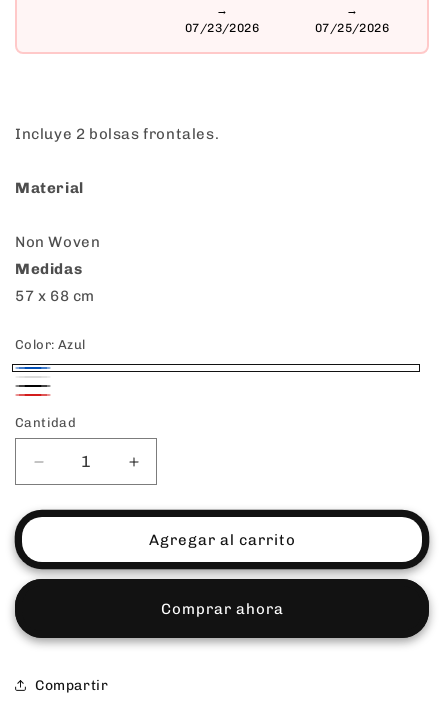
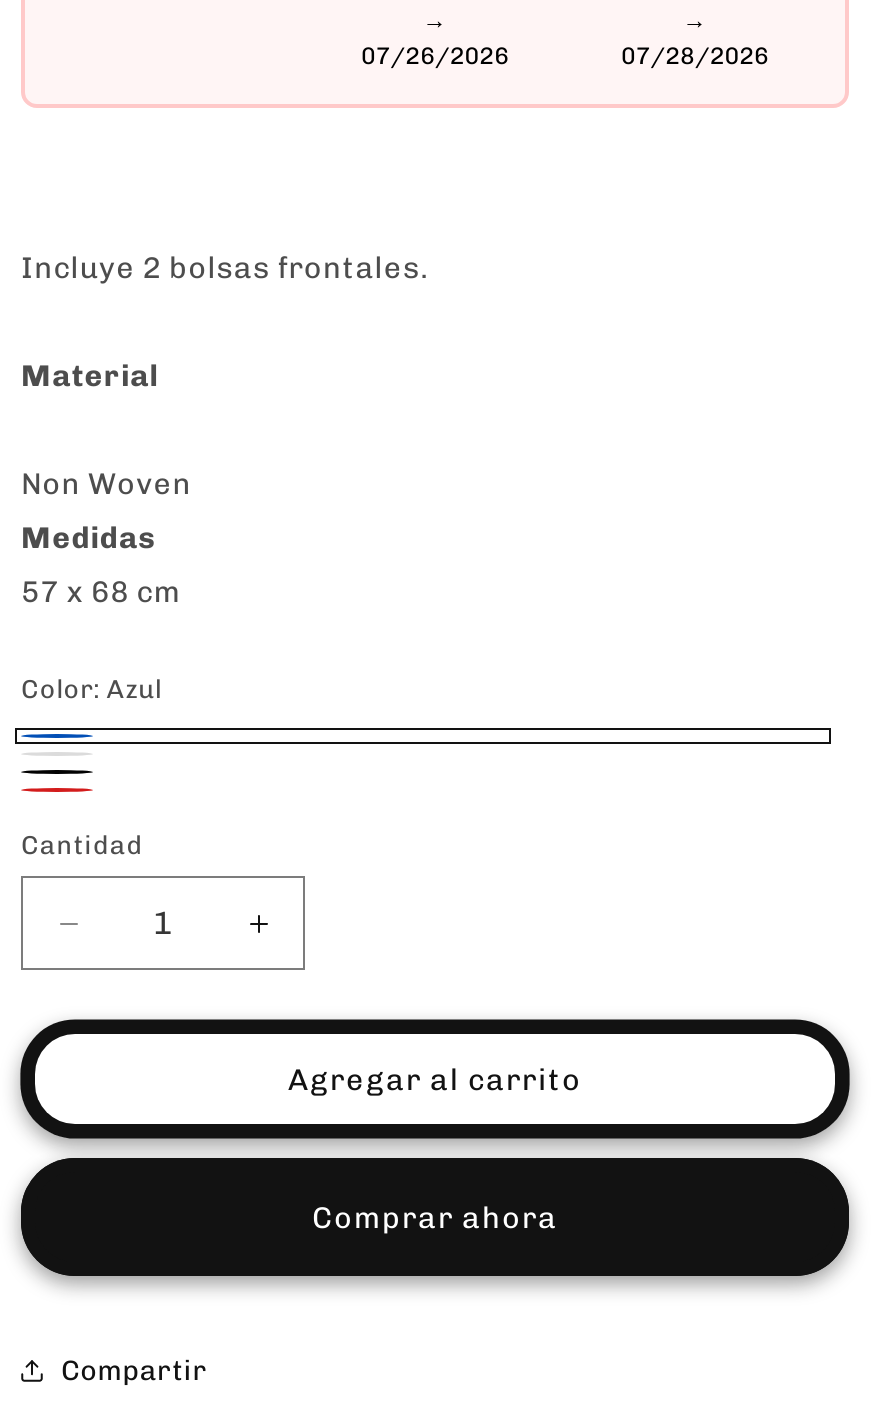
[185,21,259,35] 07/23/2026 -> [361,42,509,70] 07/26/2026
[315,21,389,35] 07/25/2026 -> [621,42,769,70] 07/28/2026

